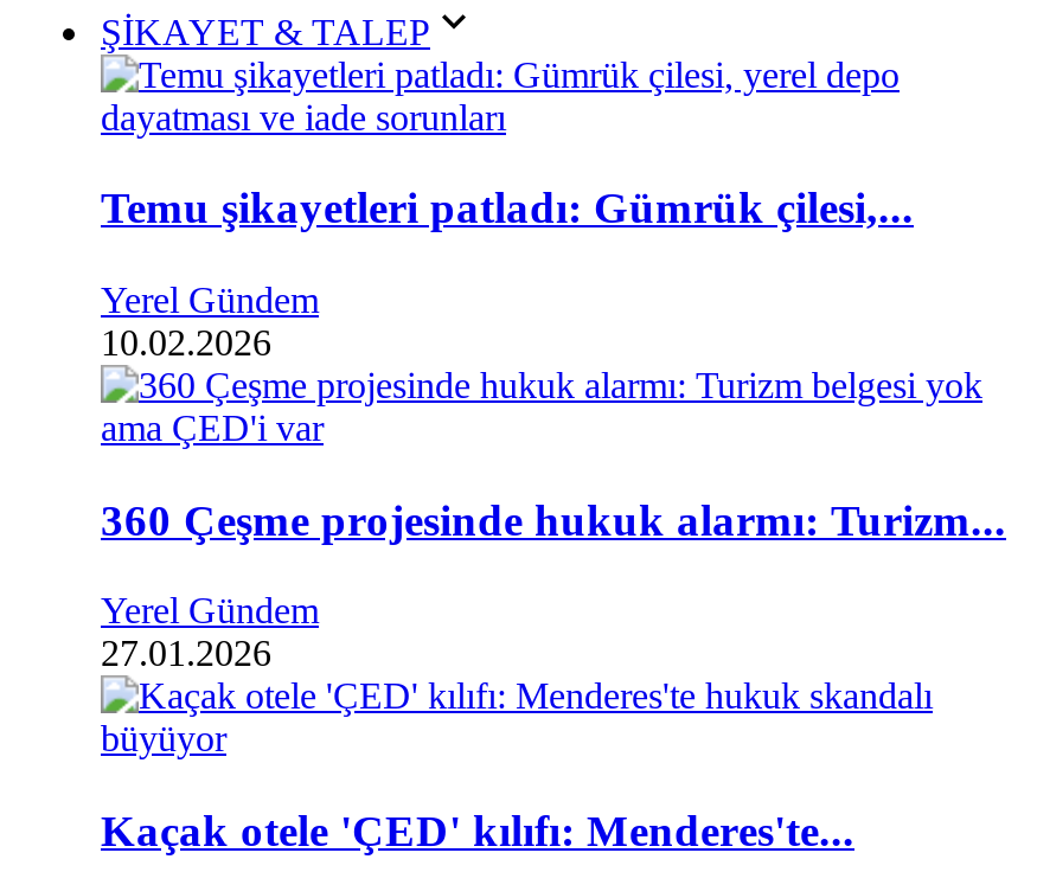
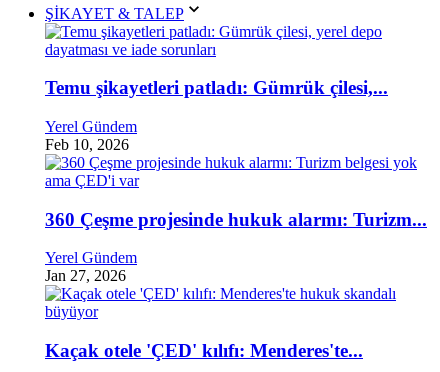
[101,322,271,362] 10.02.2026 -> [45,136,129,153] Feb 10, 2026
[101,634,271,674] 27.01.2026 -> [45,267,126,284] Jan 27, 2026

